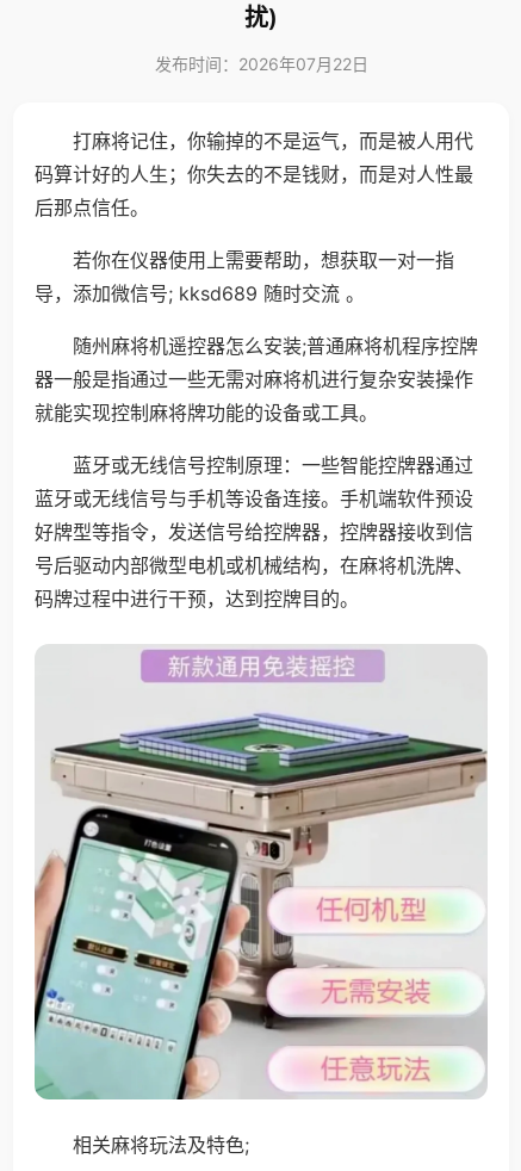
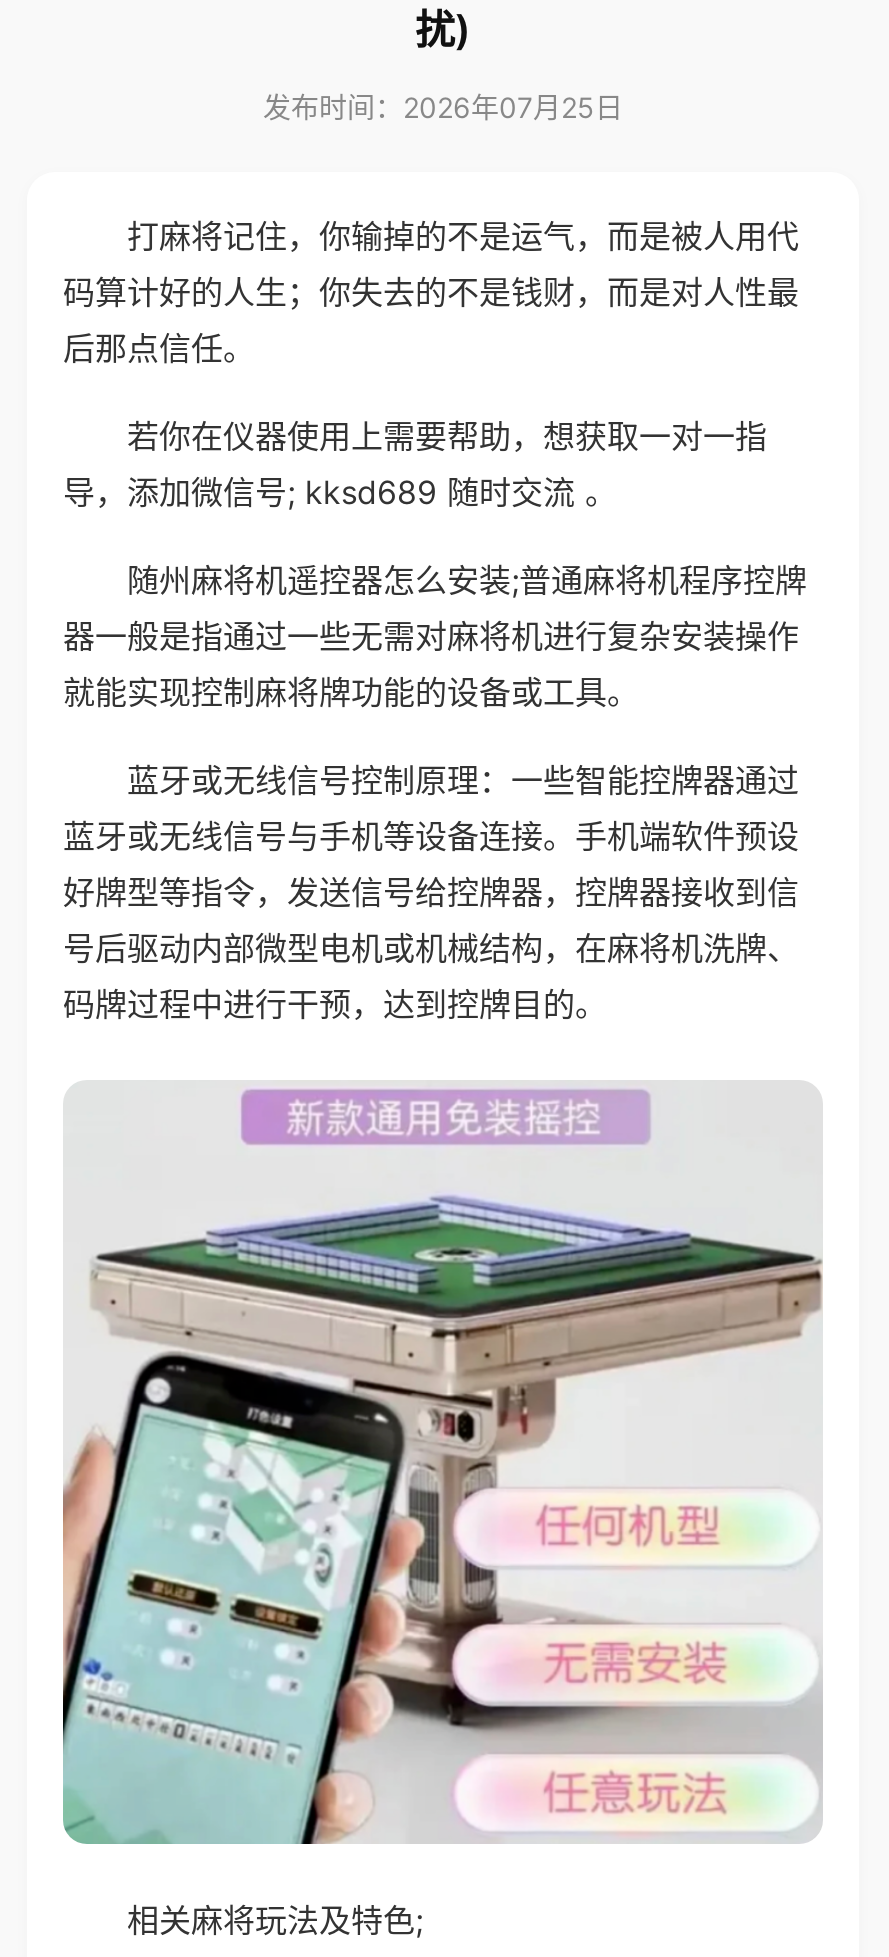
[154,54,368,74] 发布时间：2026年07月22日 -> [263,90,623,124] 发布时间：2026年07月25日

